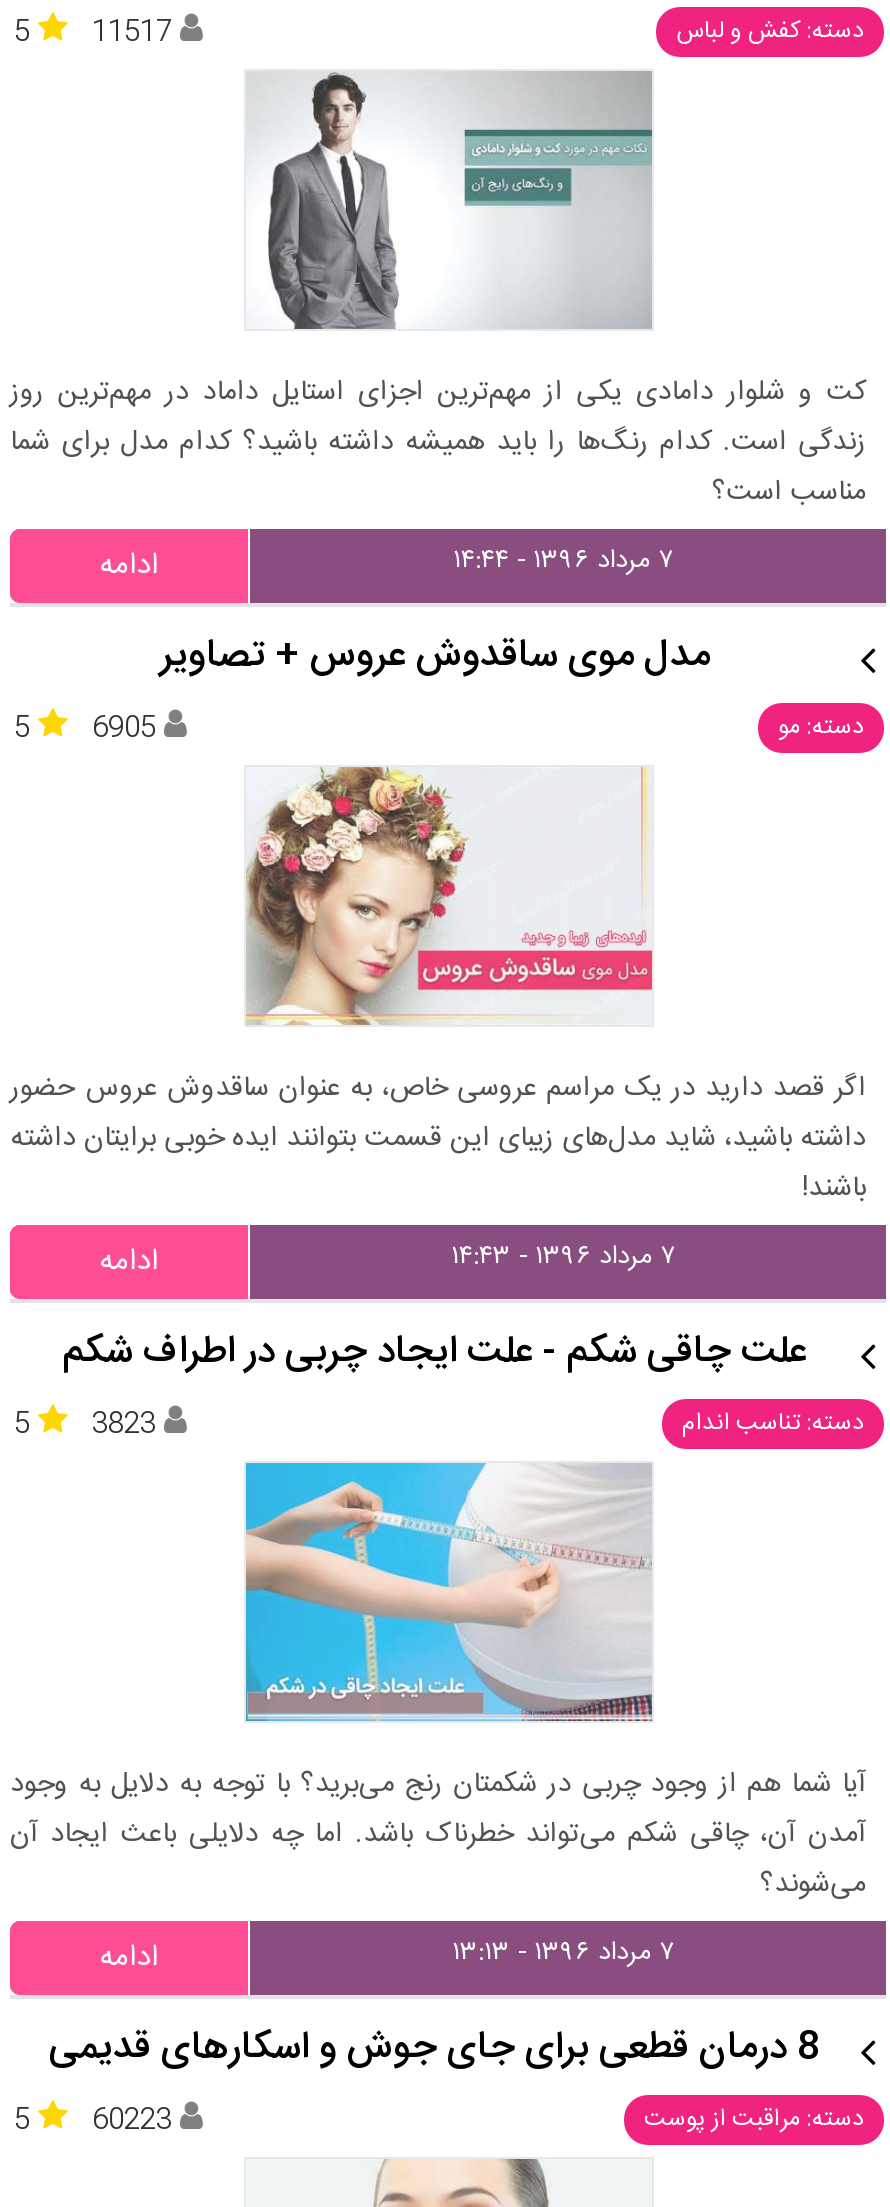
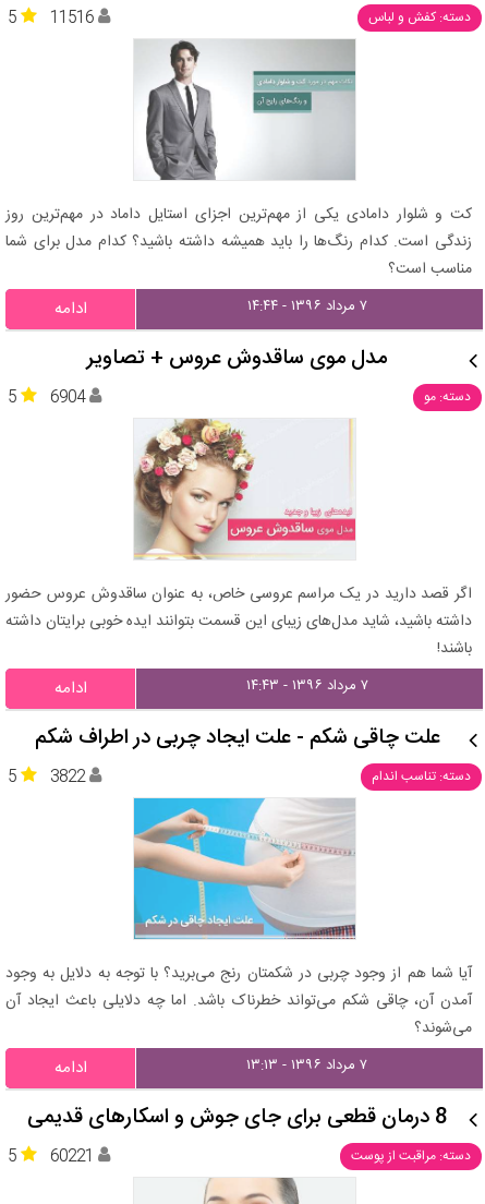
[14,9,172,57] 5 11517 -> [8,5,94,32] 5 11516
[14,705,156,753] 5 6905 -> [8,385,85,411] 5 6904
[14,1401,156,1449] 5 3823 -> [8,764,85,791] 5 3822
[14,2097,172,2145] 5 60223 -> [8,1144,94,1170] 5 60221

